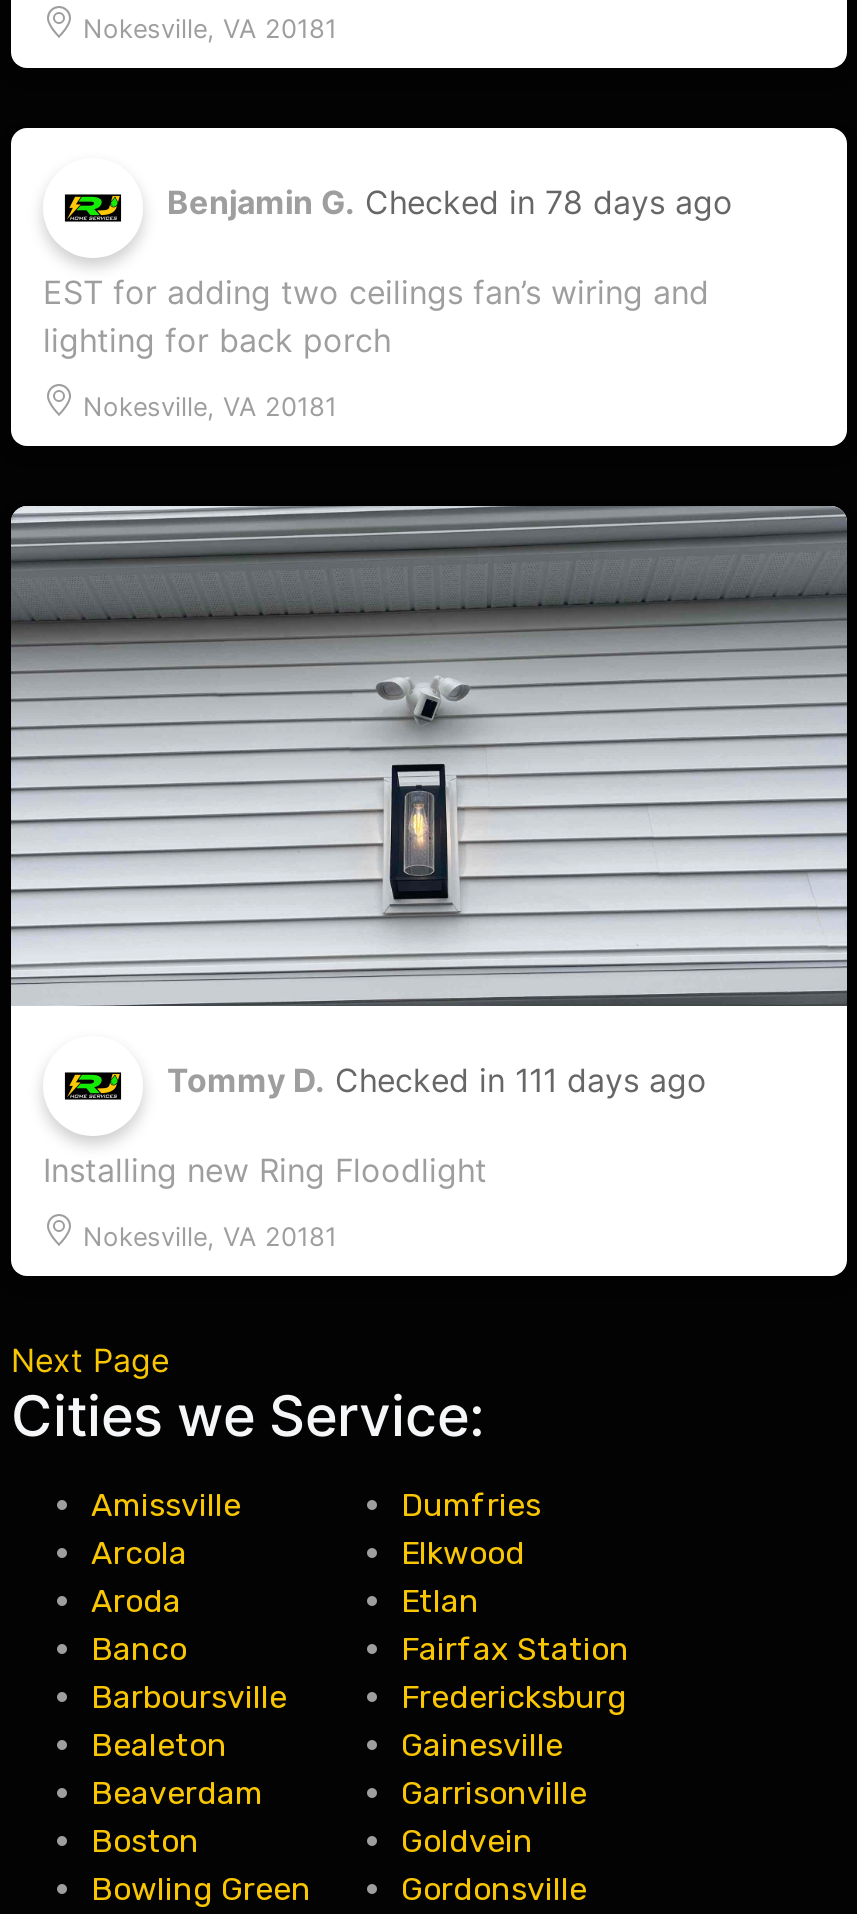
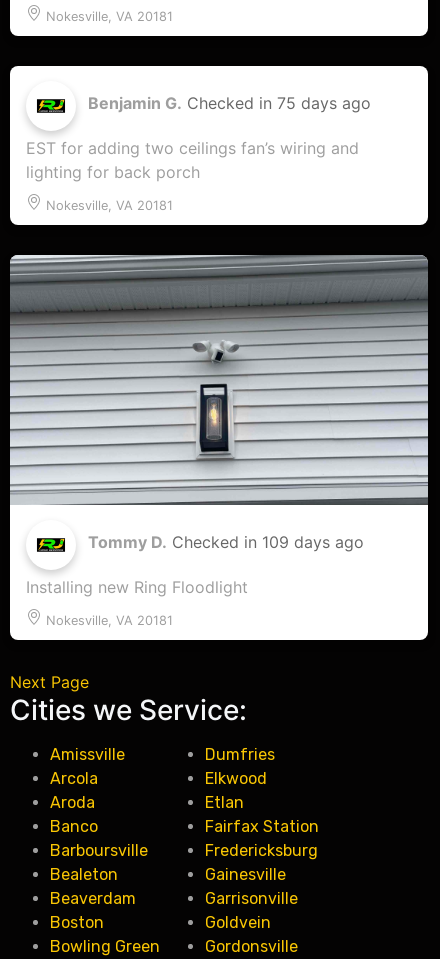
[167,181,733,221] Benjamin G. Checked in 78 days ago -> [88,93,371,113] Benjamin G. Checked in 75 days ago
[167,1059,707,1099] Tommy D. Checked in 111 days ago -> [88,532,364,552] Tommy D. Checked in 109 days ago

